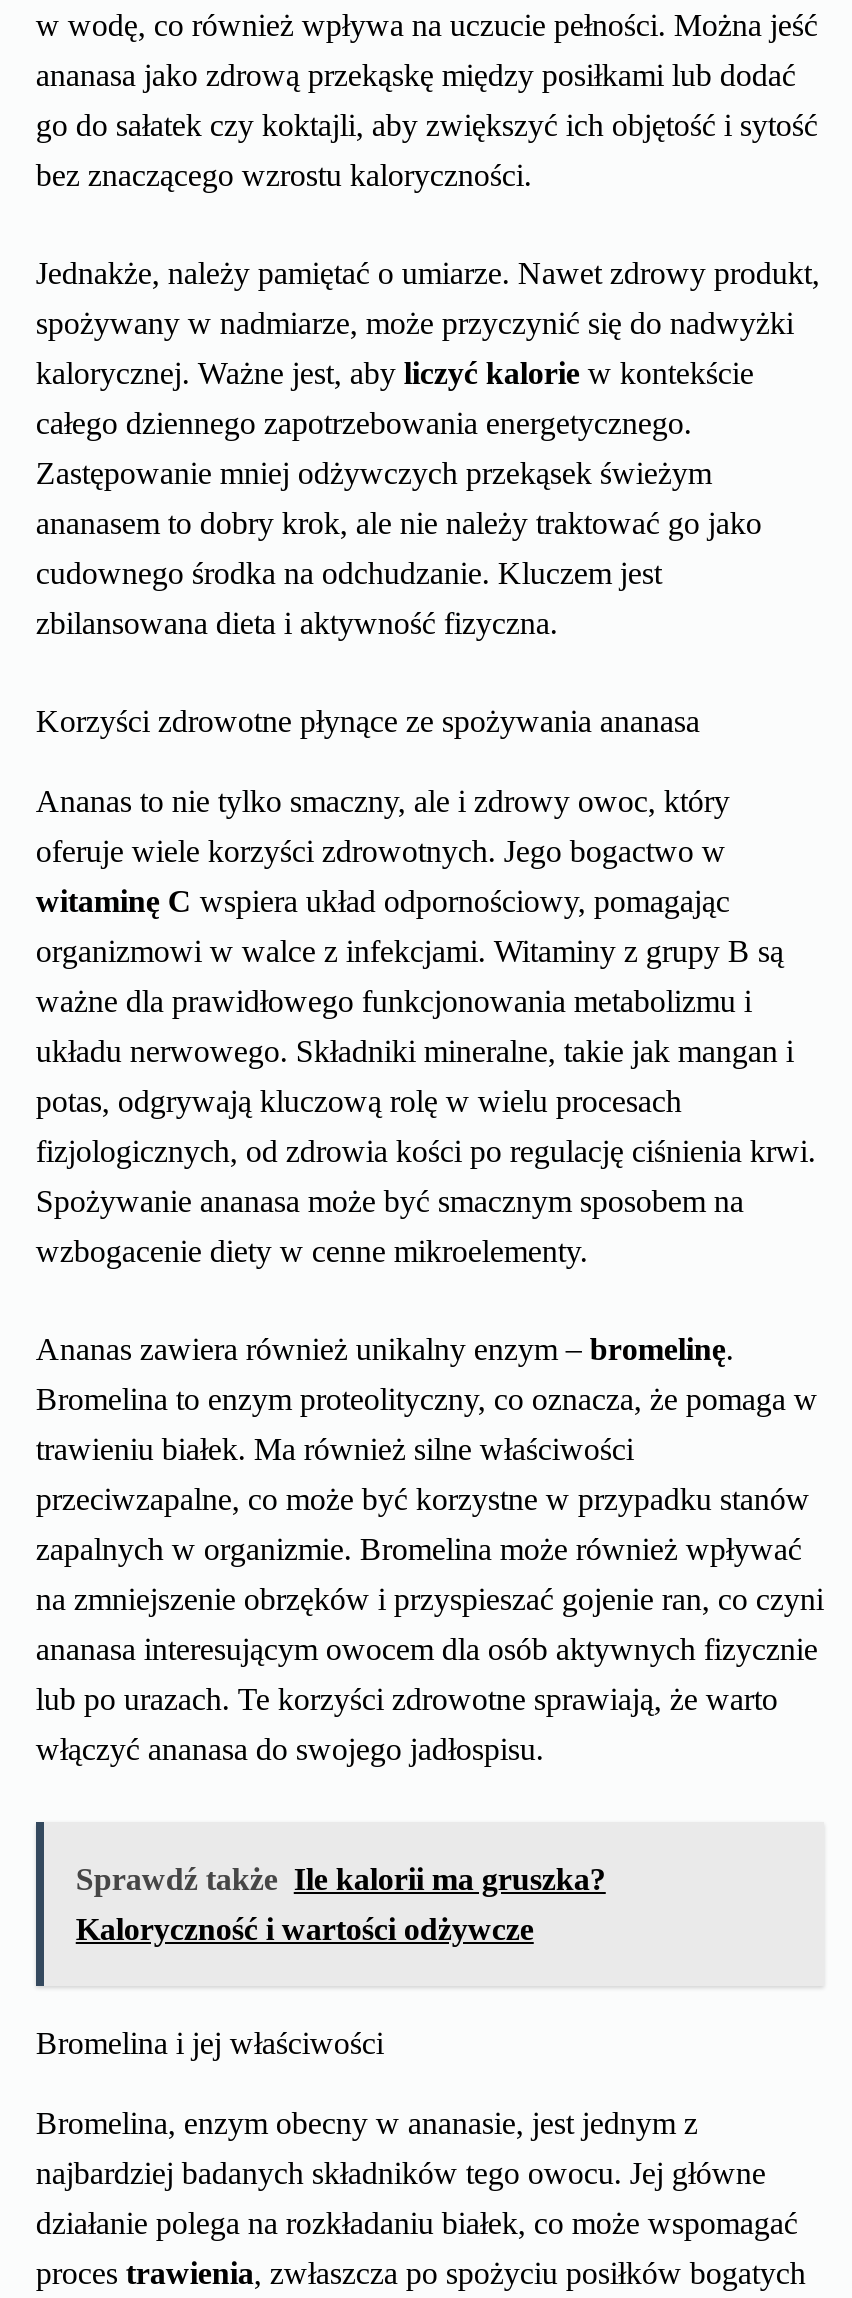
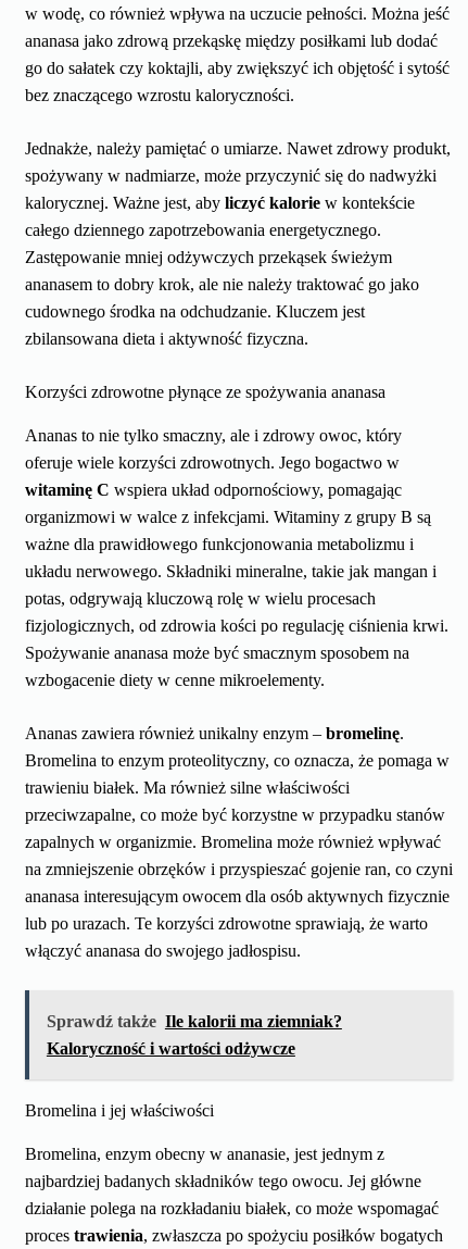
[76,1862,606,1896] Sprawdź także Ile kalorii ma gruszka? -> [47,1012,342,1031] Sprawdź także Ile kalorii ma ziemniak?

